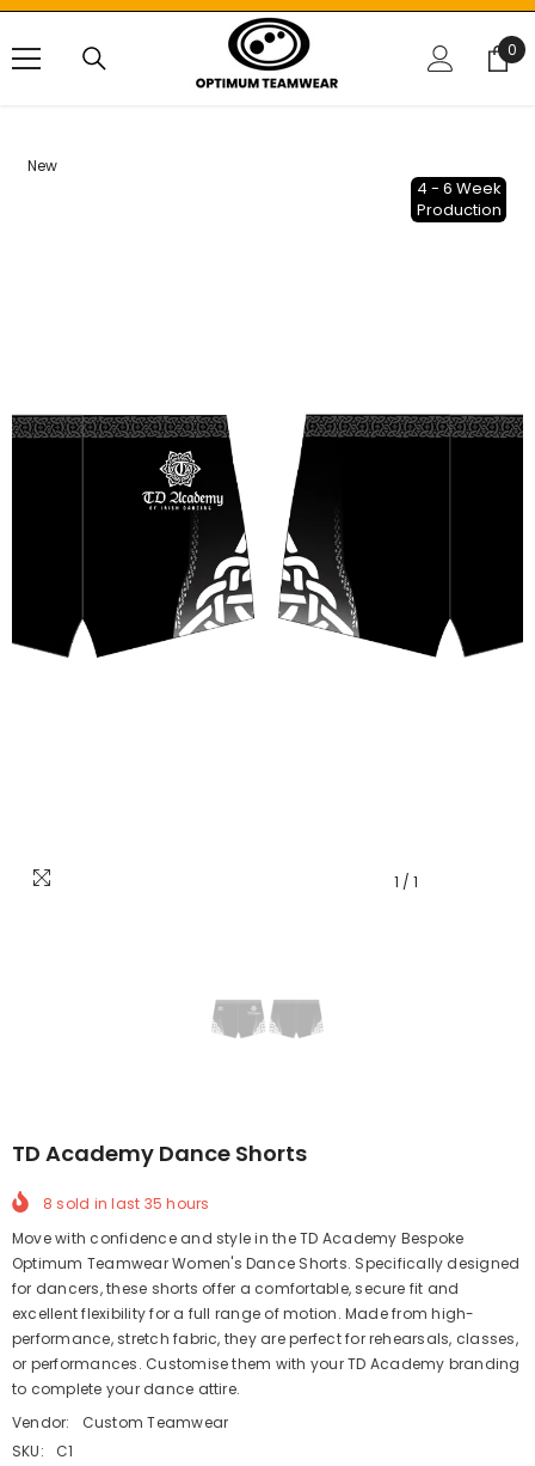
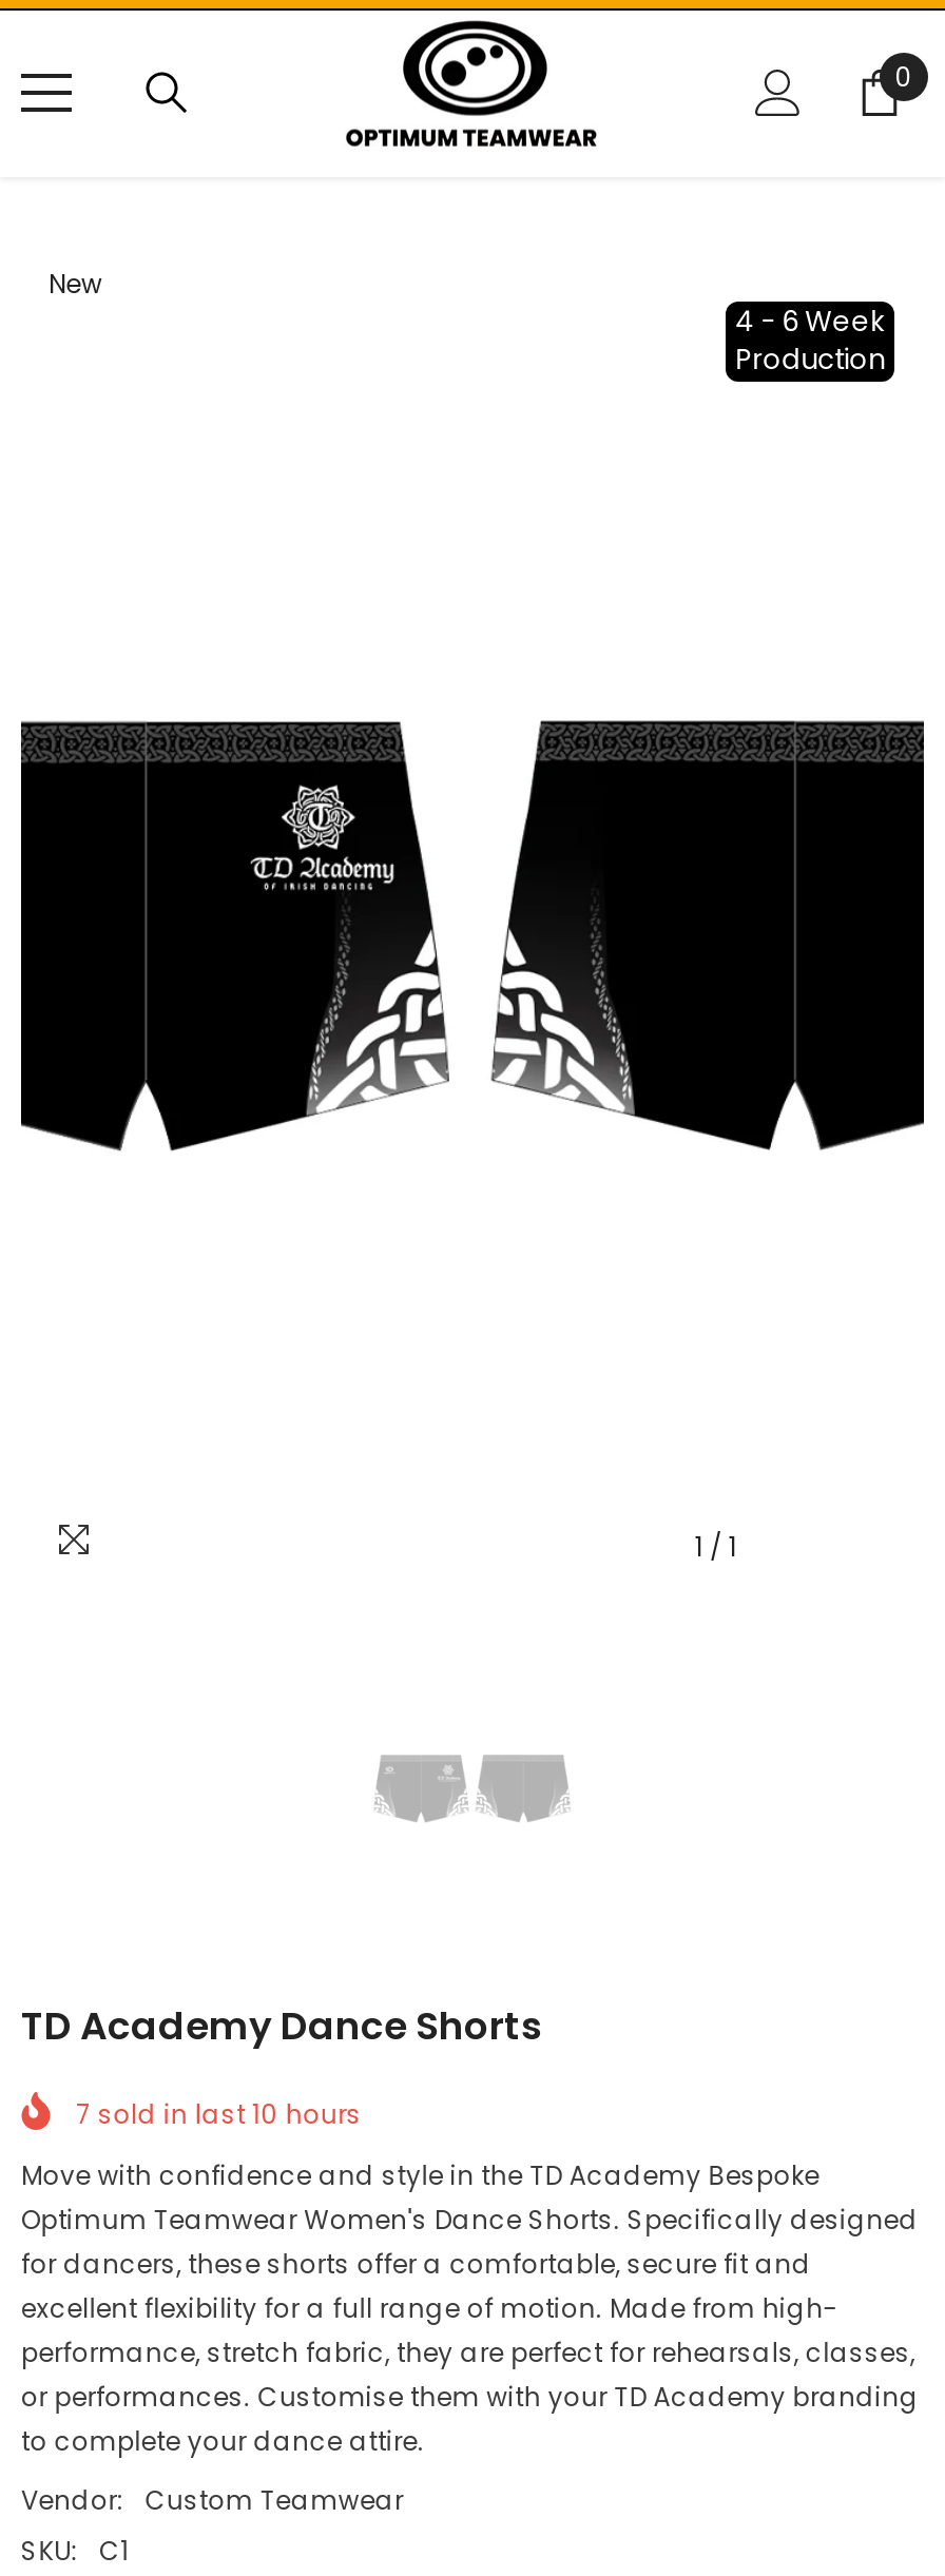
[43,1194,210,1214] 8 sold in last 35 hours -> [76,2095,362,2131] 7 sold in last 10 hours

